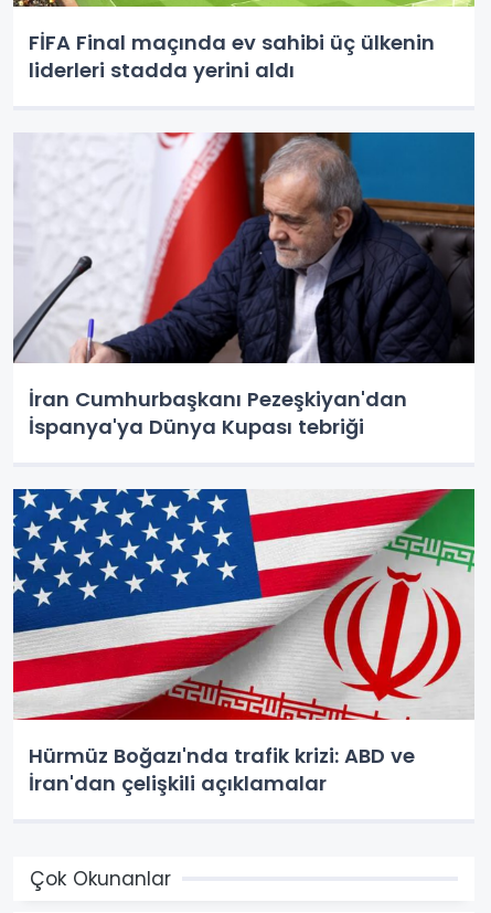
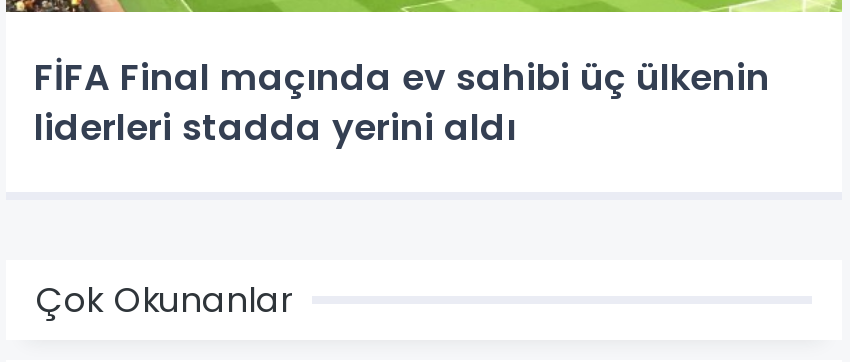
[13,131,476,440] [image] | İran Cumhurbaşkanı Pezeşkiyan'dan | İspanya'ya Dünya Kupası tebriği -> none
[12,488,476,797] [image] | Hürmüz Boğazı'nda trafik krizi: ABD ve | İran'dan çelişkili açıklamalar -> none

